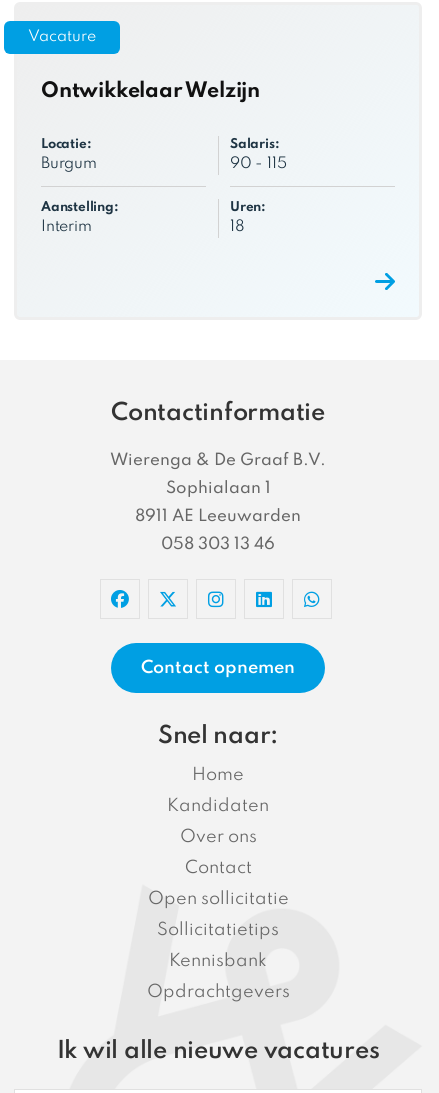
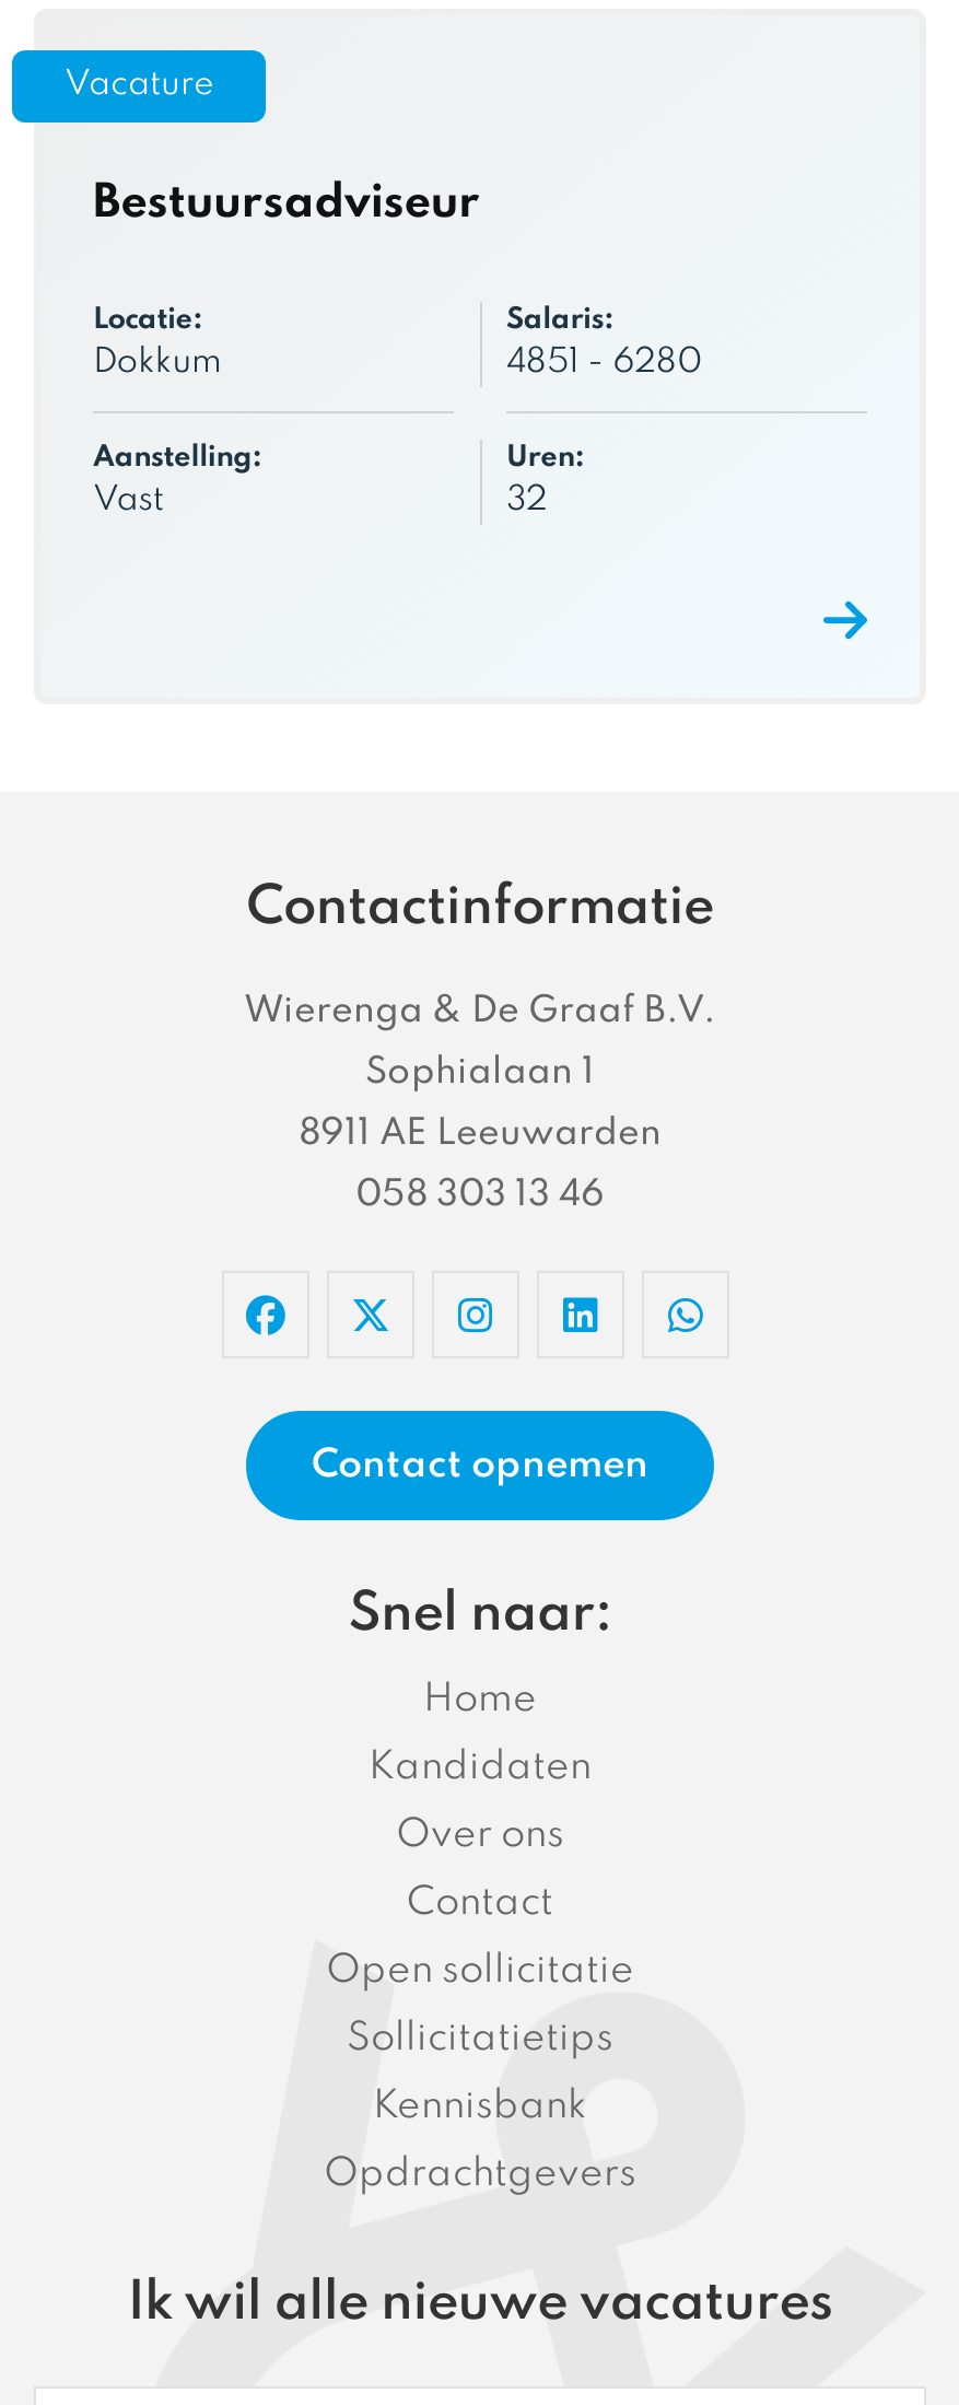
[41,81,260,102] Ontwikkelaar Welzijn -> [93,182,480,227] Bestuursadviseur
[41,156,97,172] Burgum -> [93,346,222,381] Dokkum
[230,156,286,172] 90 - 115 -> [506,346,703,381] 4851 - 6280
[41,219,92,235] Interim -> [93,483,163,518] Vast
[230,219,245,235] 18 -> [506,483,547,518] 32

